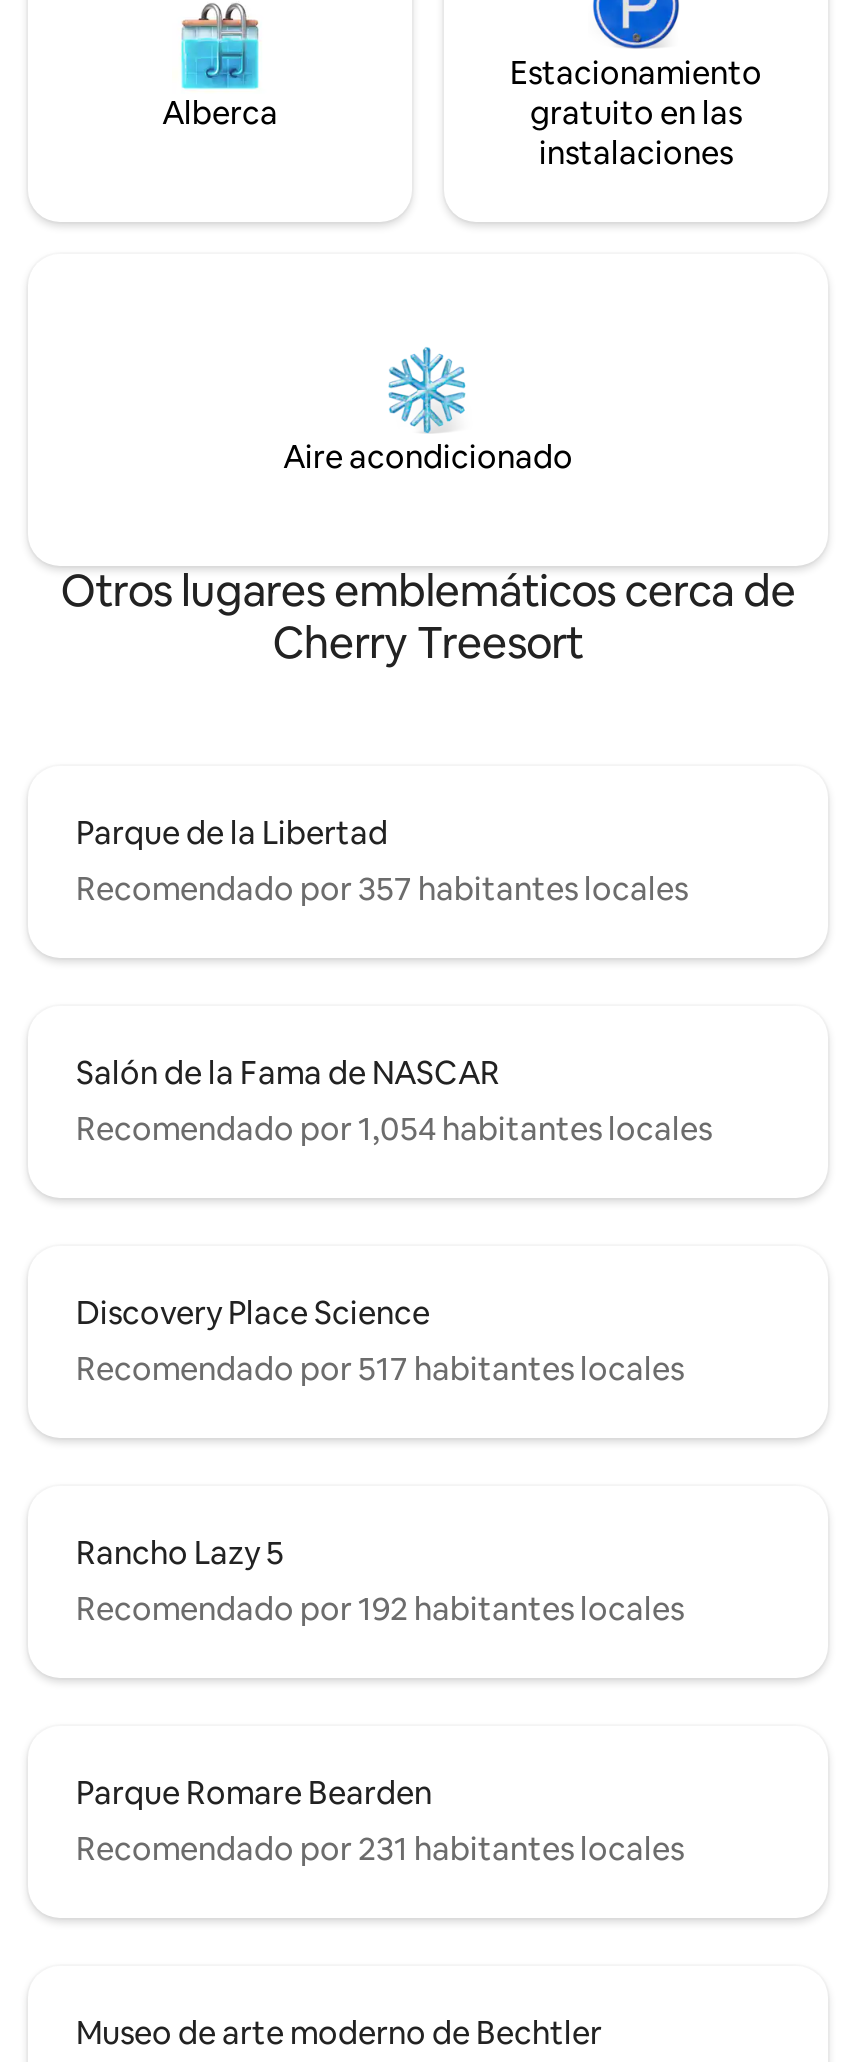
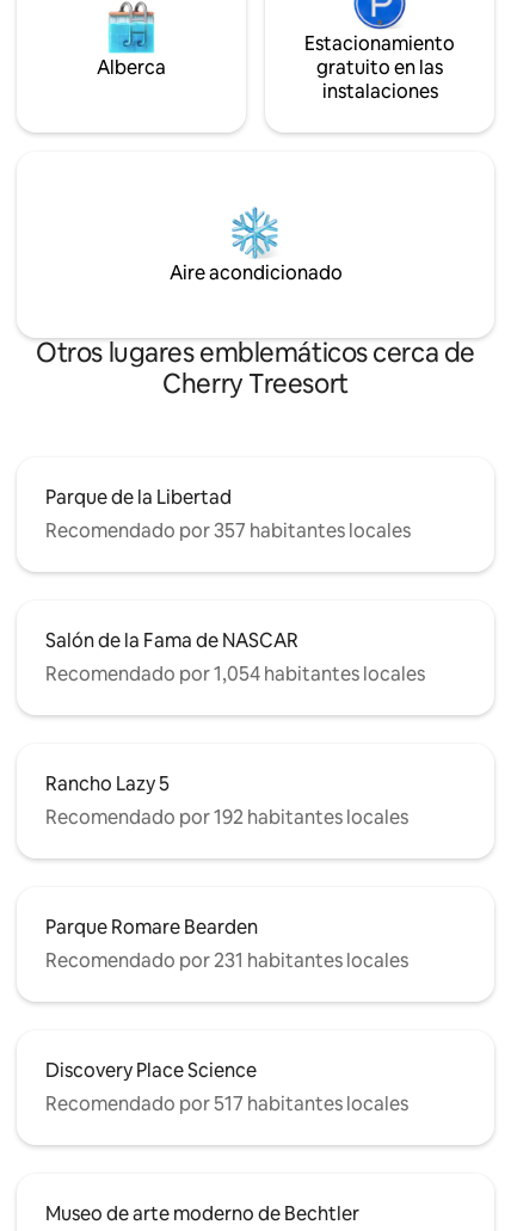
moved [76,1292,684,1390] -> [45,1058,408,1116]: Discovery Place Science | Recomendado por 517 habitantes locales
moved [76,1532,684,1870] -> [45,771,408,973]: Rancho Lazy 5 | Recomendado por 192 habitantes locales | Parque Romare Bearden | Recomendado por 231 habitantes locales

